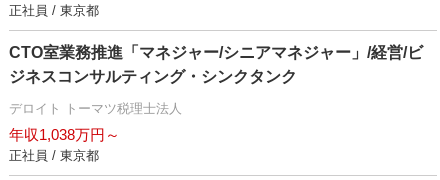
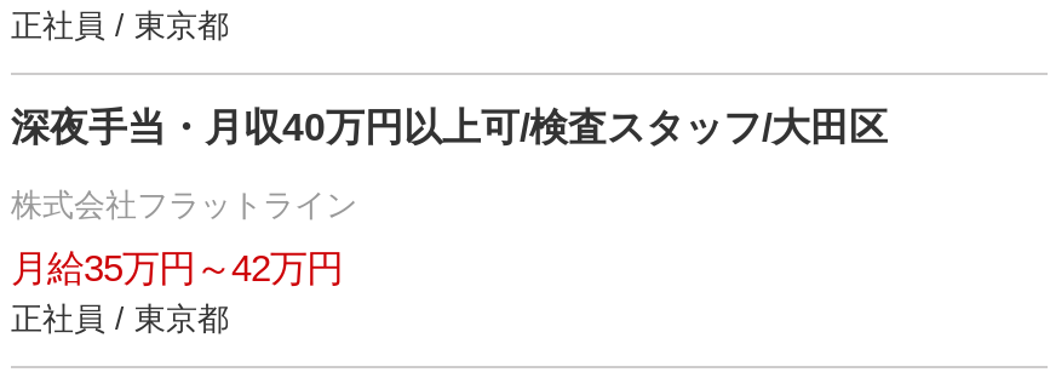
[9,44,423,85] CTO室業務推進「マネジャー/シニアマネジャー」/経営/ビ | ジネスコンサルティング・シンクタンク -> [11,107,888,148] 深夜手当・月収40万円以上可/検査スタッフ/大田区
[9,101,182,116] デロイト トーマツ税理士法人 -> [11,187,357,223] 株式会社フラットライン
[9,126,120,143] 年収1,038万円～ -> [11,247,343,288] 月給35万円～42万円

